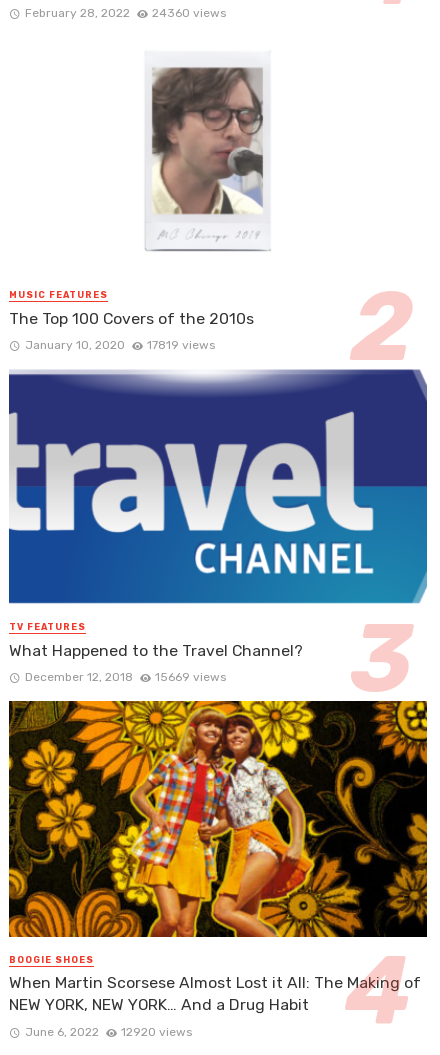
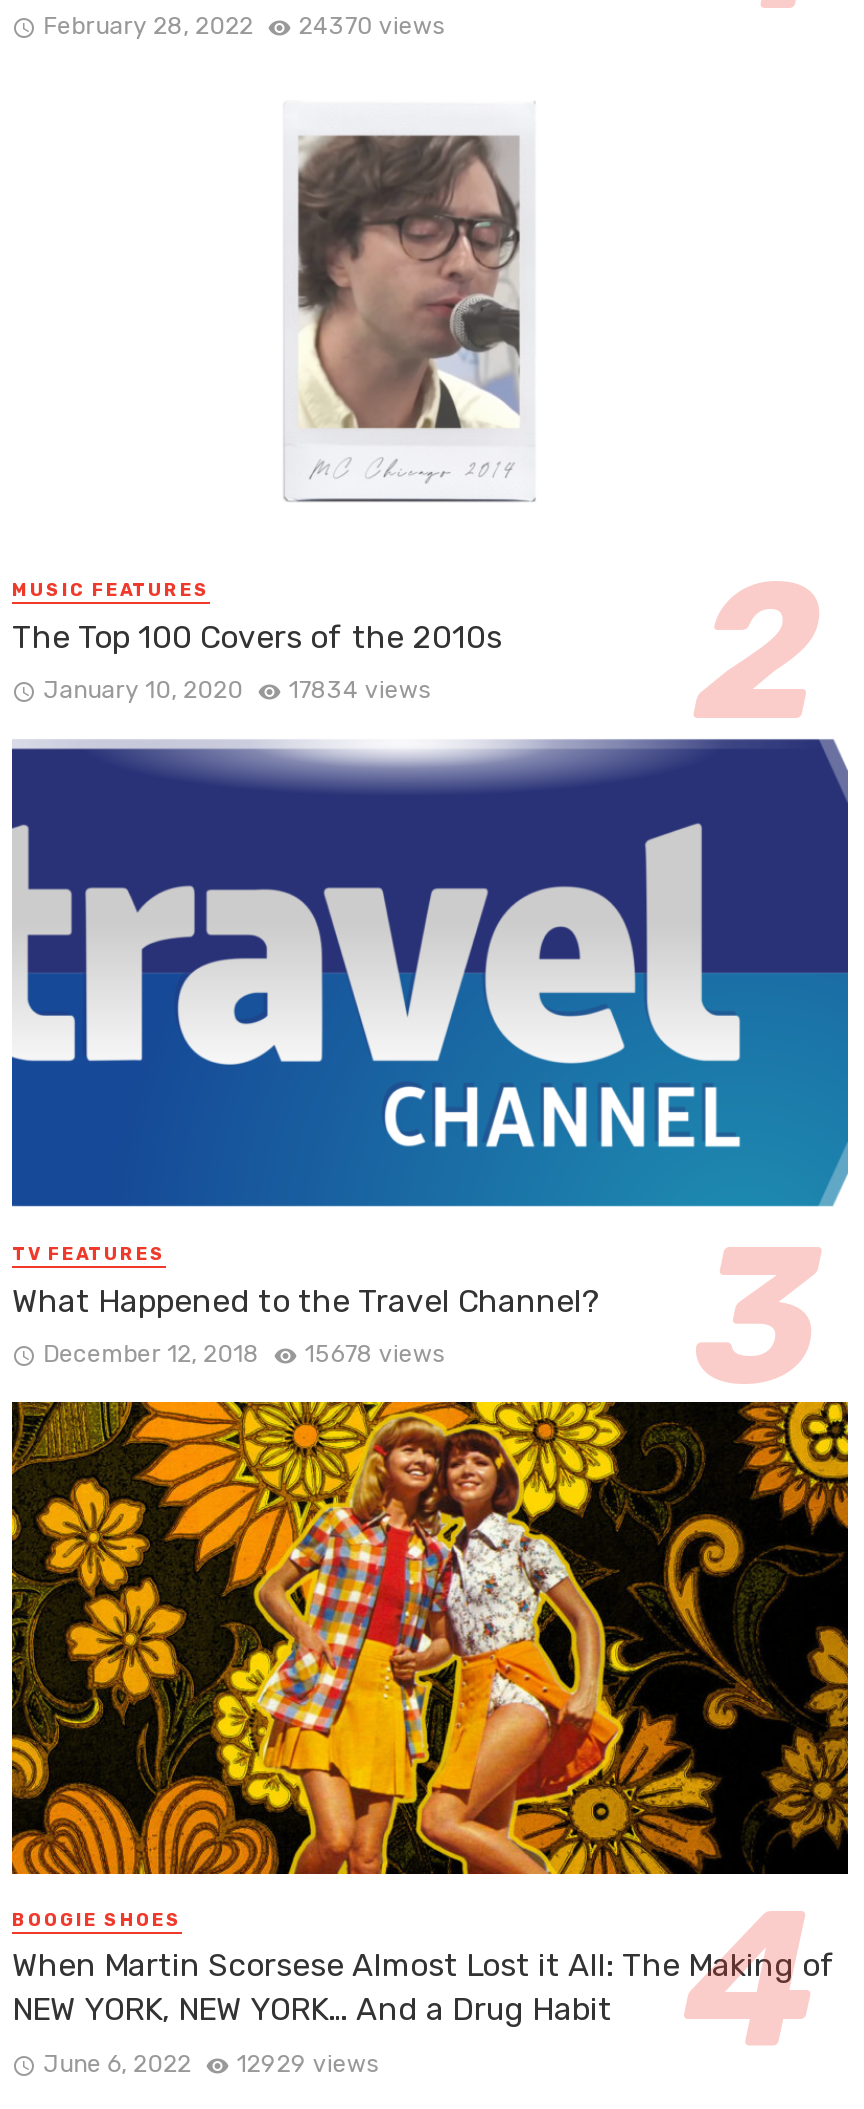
[25,6,226,20] February 28, 2022 24360 views -> [43,11,445,39] February 28, 2022 24370 views
[25,338,215,352] January 10, 2020 17819 views -> [43,676,431,704] January 10, 2020 17834 views
[25,670,226,684] December 12, 2018 15669 views -> [43,1341,445,1369] December 12, 2018 15678 views
[25,1025,192,1039] June 6, 2022 12920 views -> [43,2049,379,2077] June 6, 2022 12929 views

